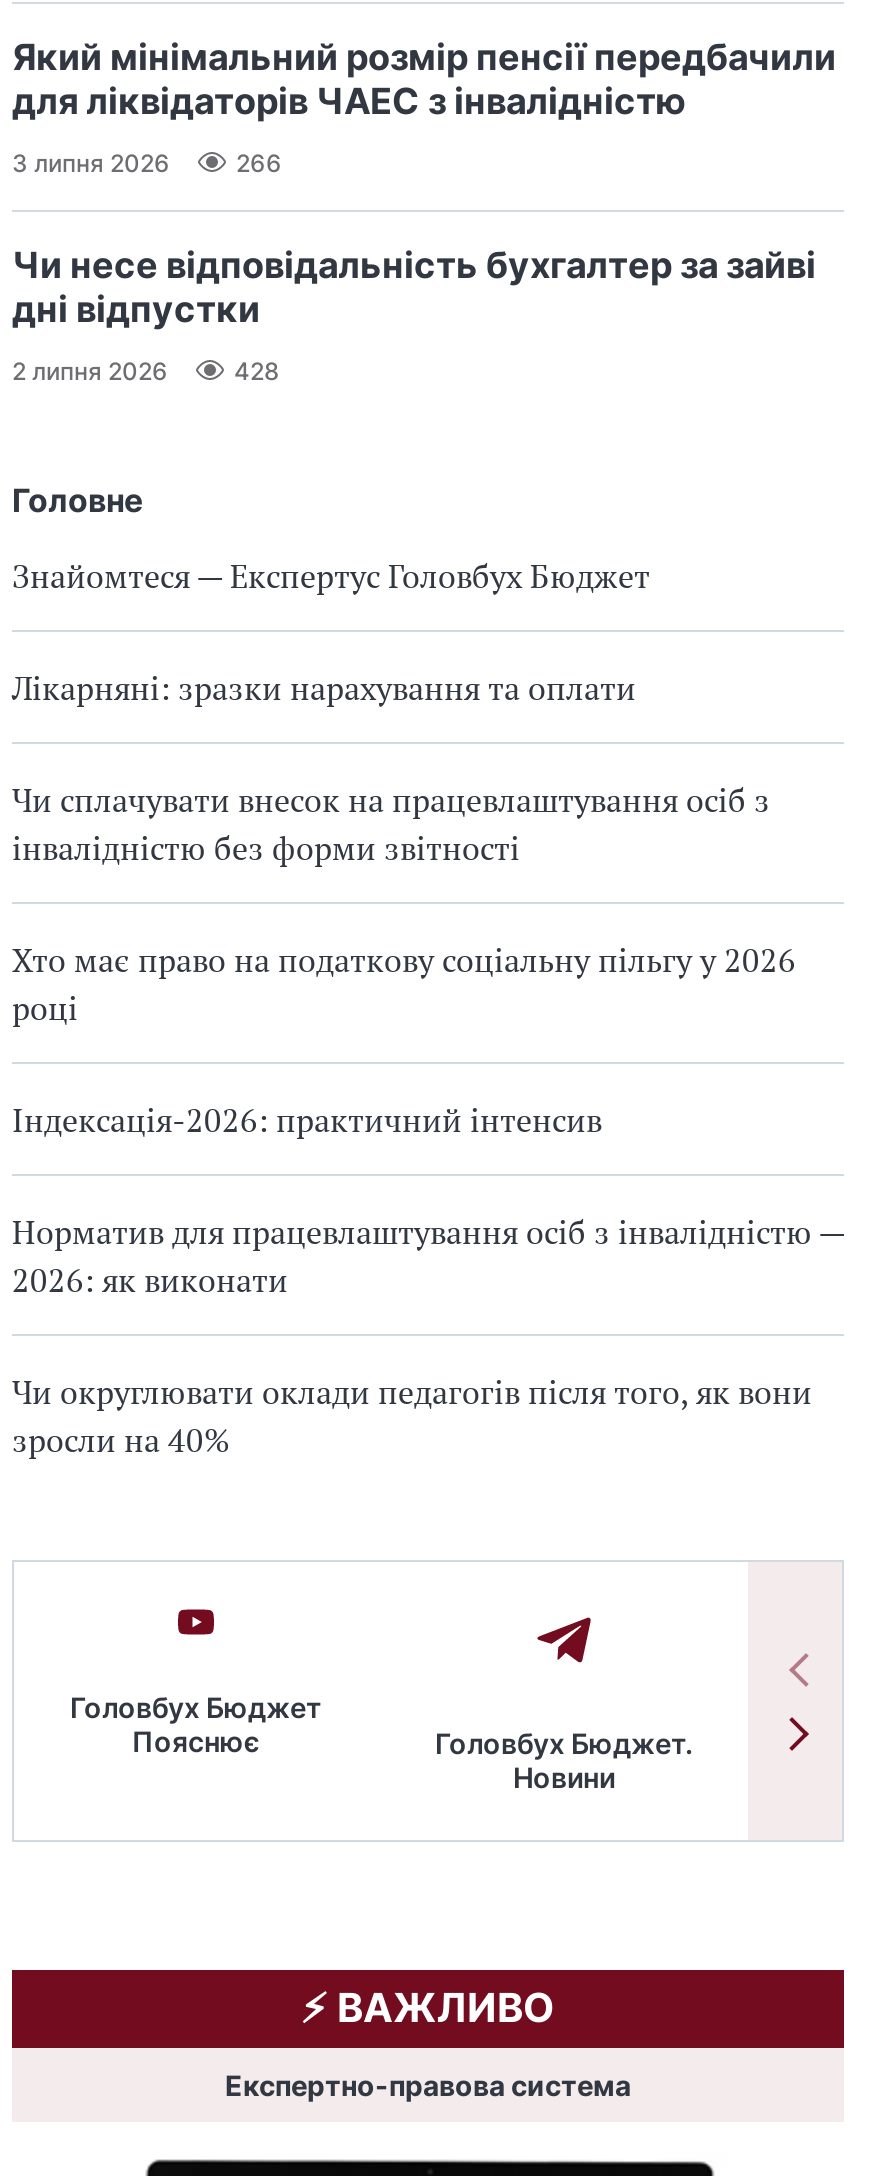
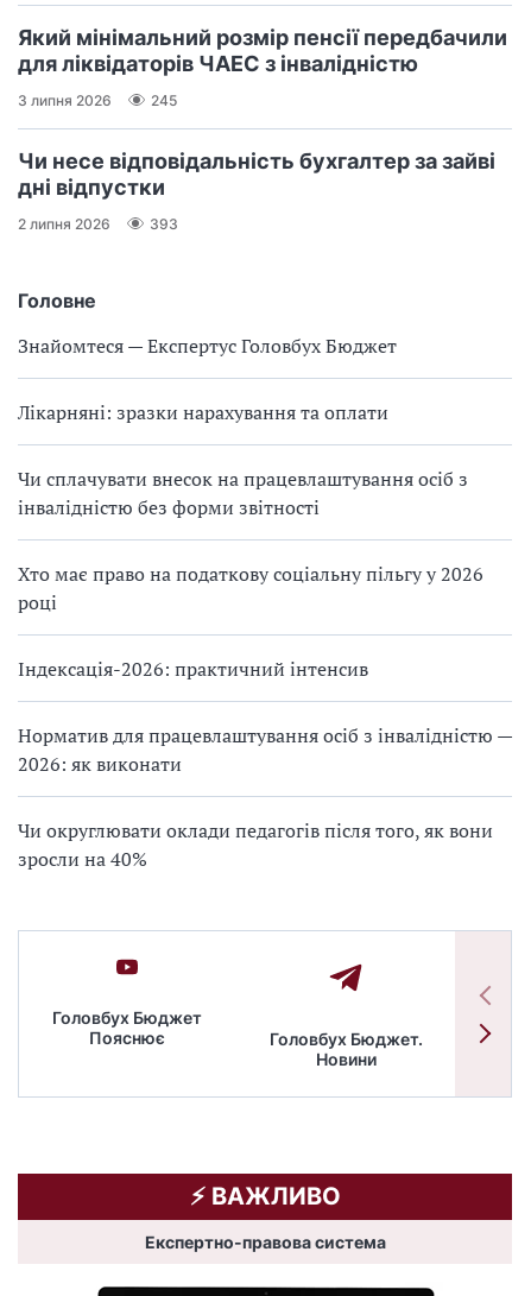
[236,148,282,178] 266 -> [151,91,177,109] 245
[234,356,280,386] 428 -> [150,215,178,233] 393

